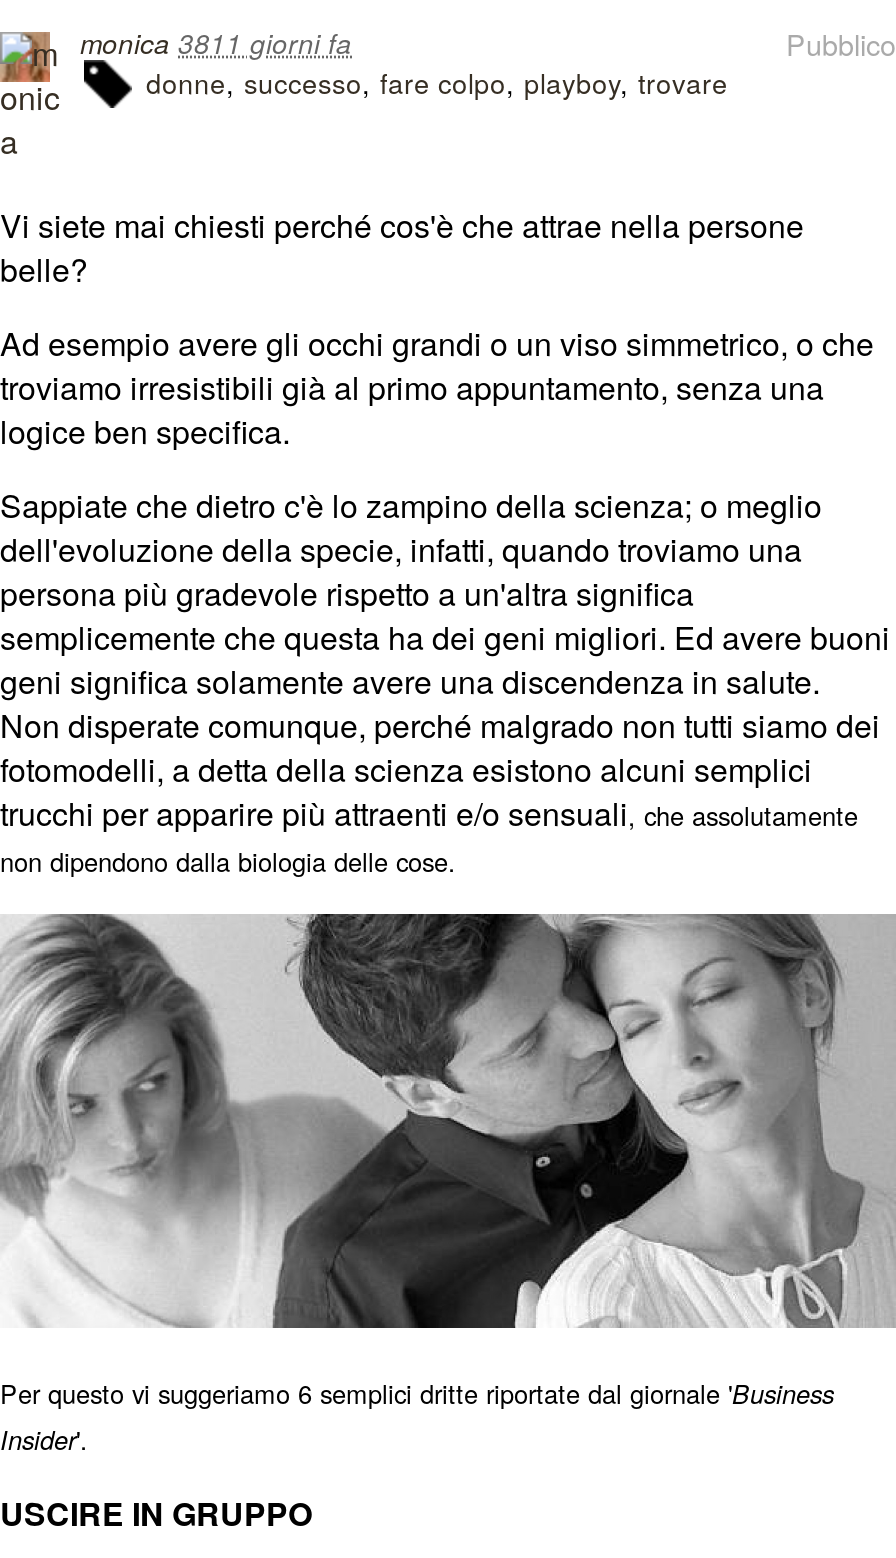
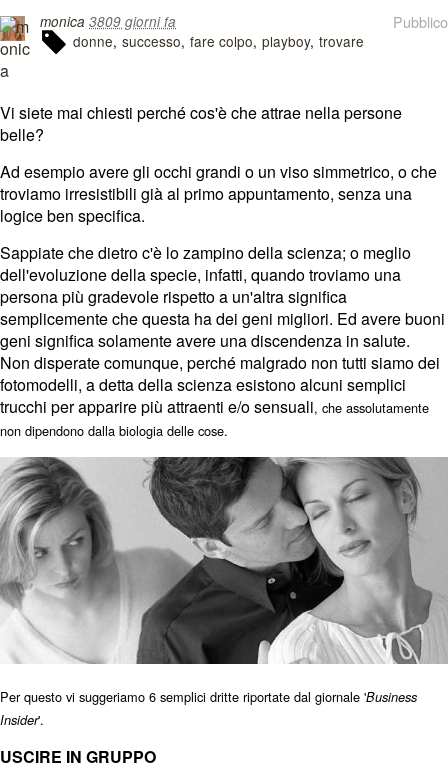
[80,24,352,62] monica 3811 giorni fa -> [40,12,176,31] monica 3809 giorni fa

